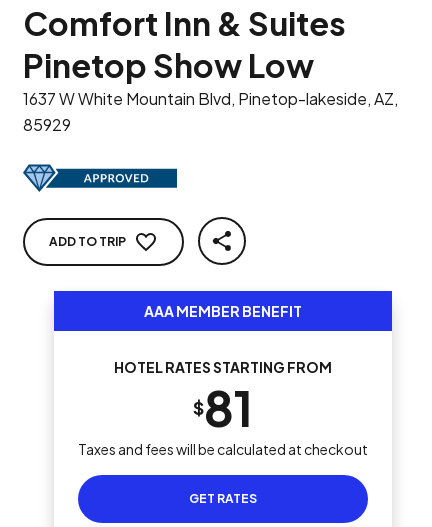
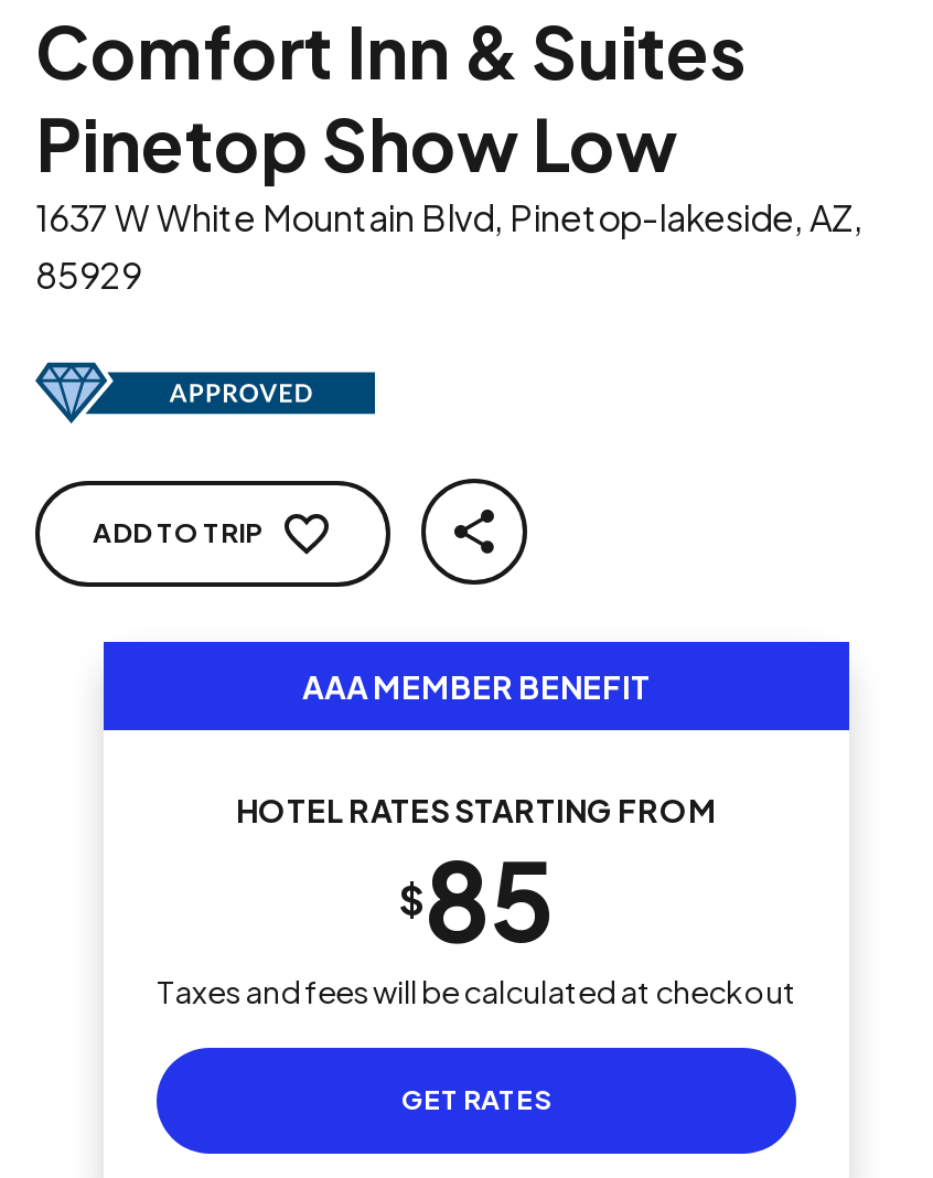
[193,377,253,438] $81 -> [399,832,554,966] $85

